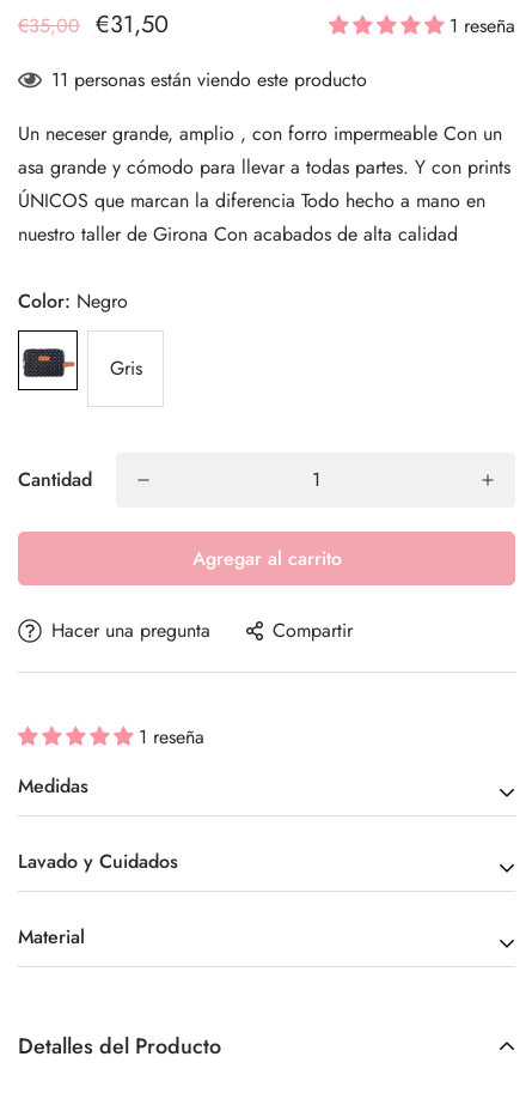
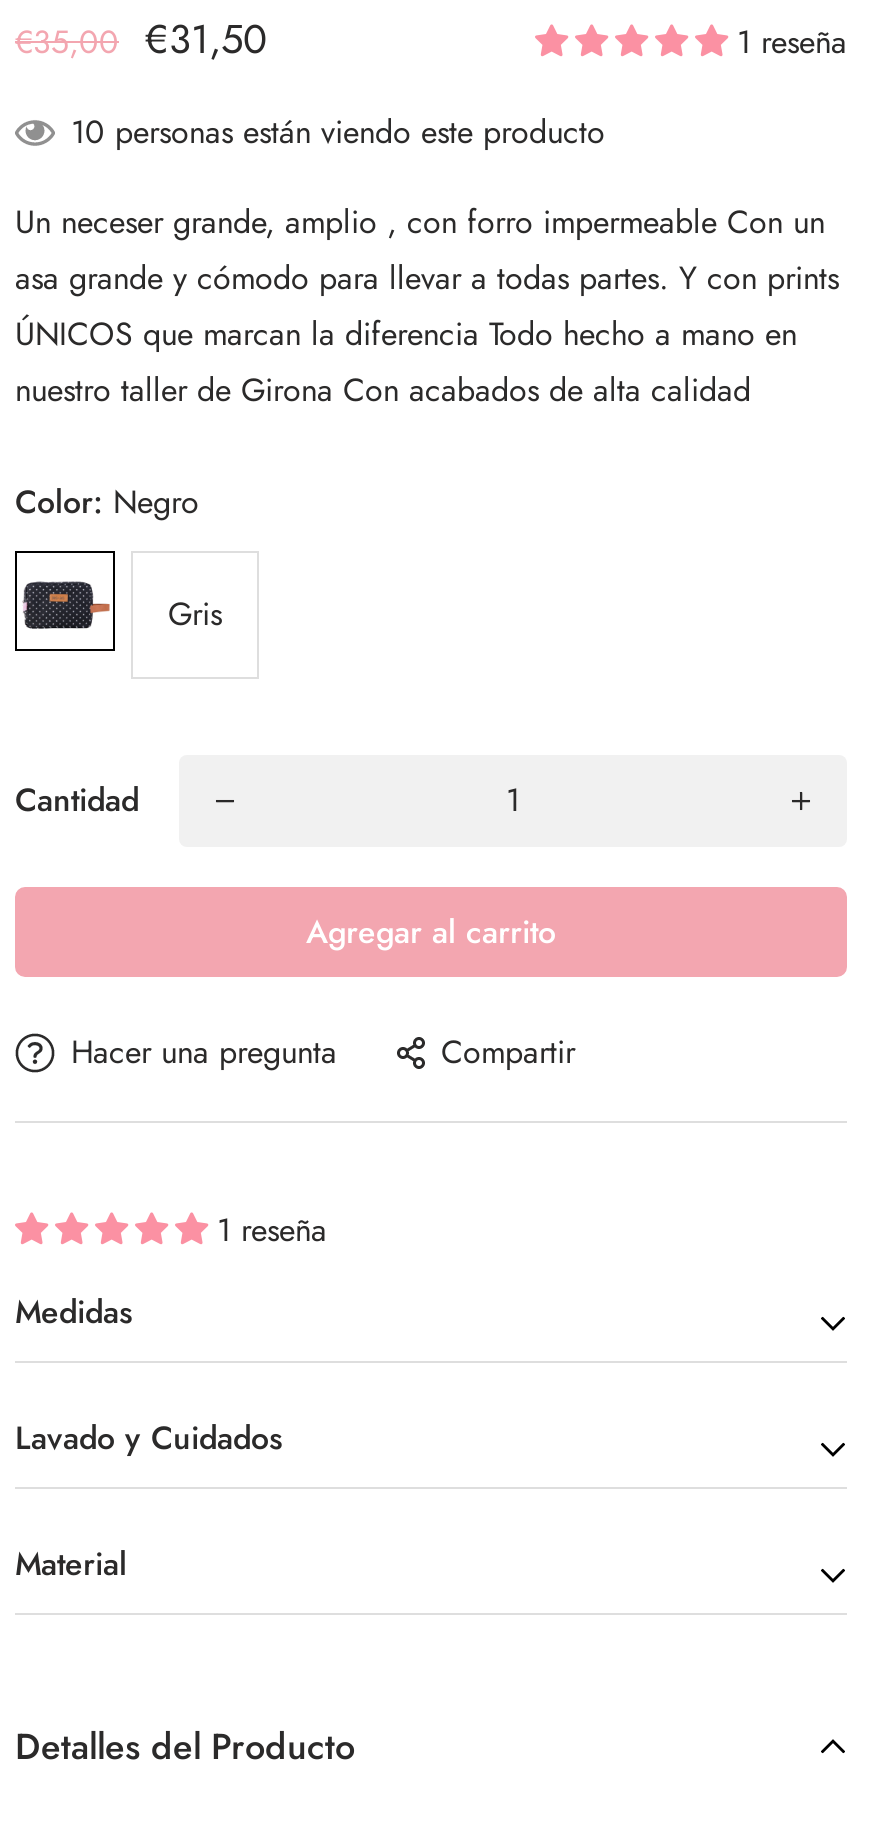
[51,66,367,93] 11 personas están viendo este producto -> [71,109,605,155] 10 personas están viendo este producto

